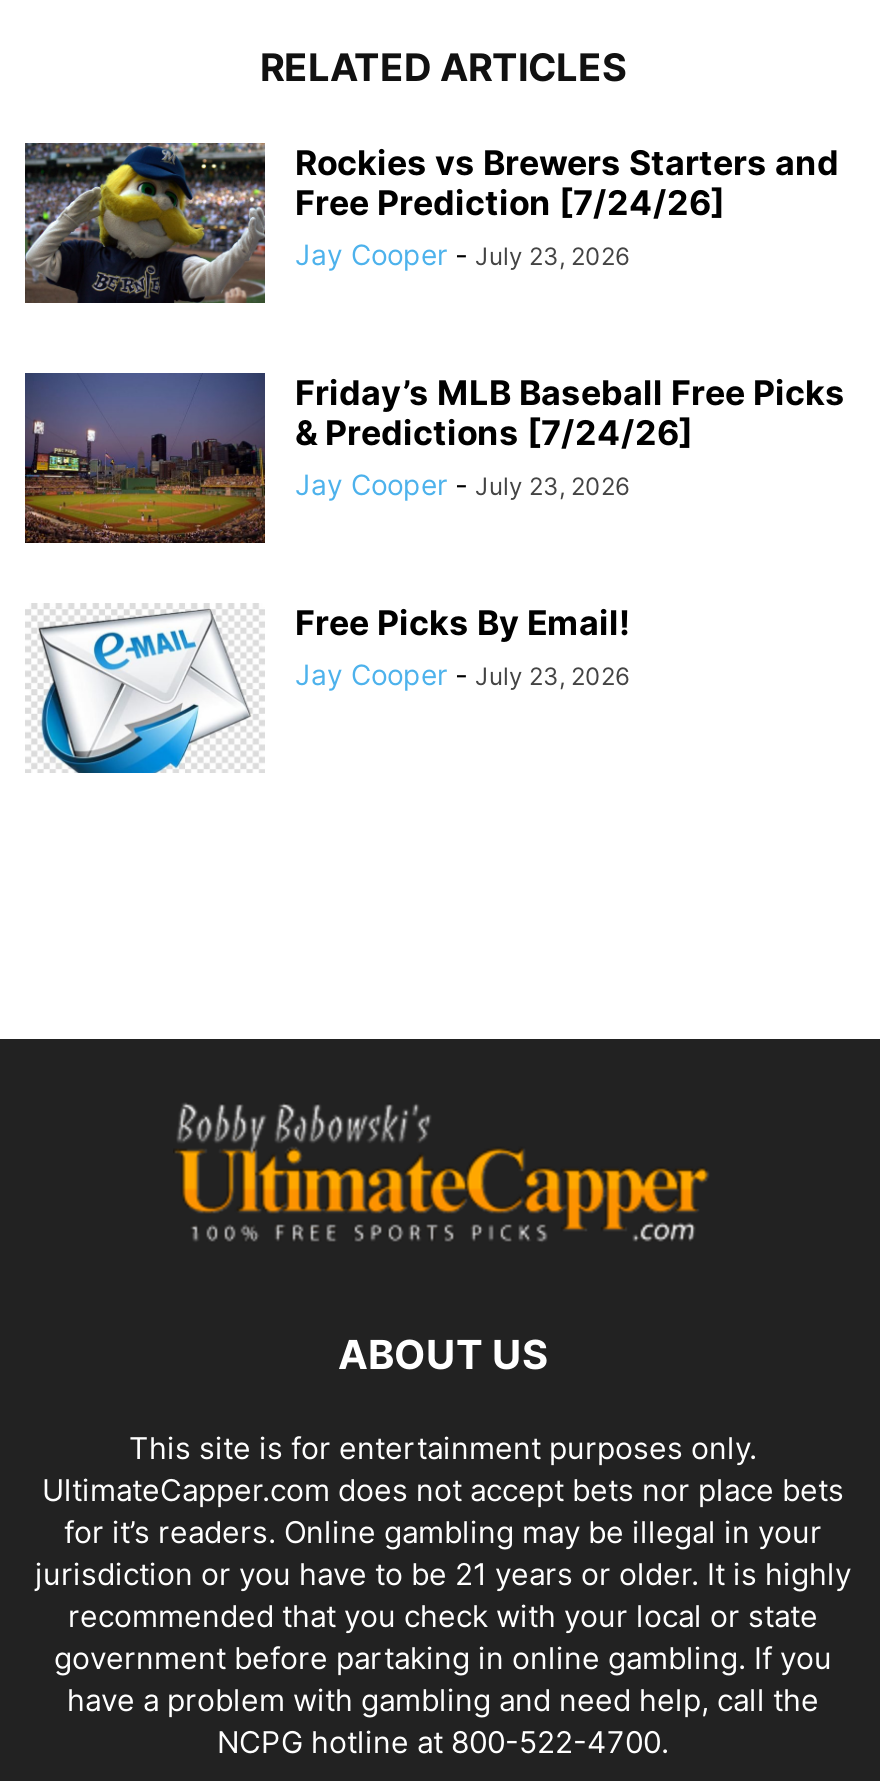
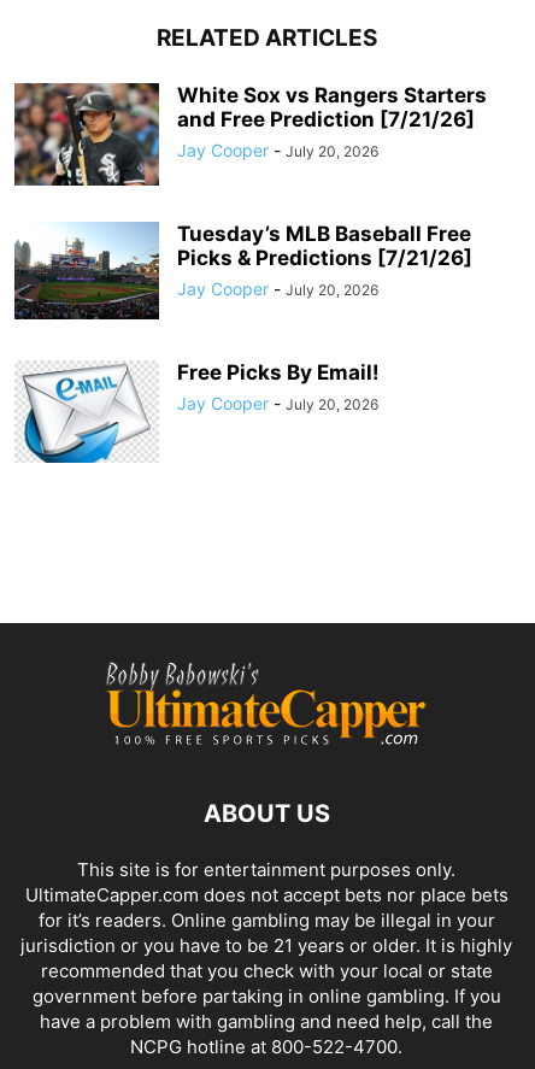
[23,143,839,313] [image] | Rockies vs Brewers Starters and | Free Prediction [7/24/26] | Jay Cooper - July 23, 2026 -> [13,82,487,187] [image] | White Sox vs Rangers Starters | and Free Prediction [7/21/26] | Jay Cooper - July 20, 2026
[23,371,845,545] [image] | Friday’s MLB Baseball Free Picks | & Predictions [7/24/26] | Jay Cooper - July 23, 2026 -> [14,222,472,324] [image] | Tuesday’s MLB Baseball Free | Picks & Predictions [7/21/26] | Jay Cooper - July 20, 2026
[295,658,629,692] Jay Cooper - July 23, 2026 -> [177,393,378,414] Jay Cooper - July 20, 2026

